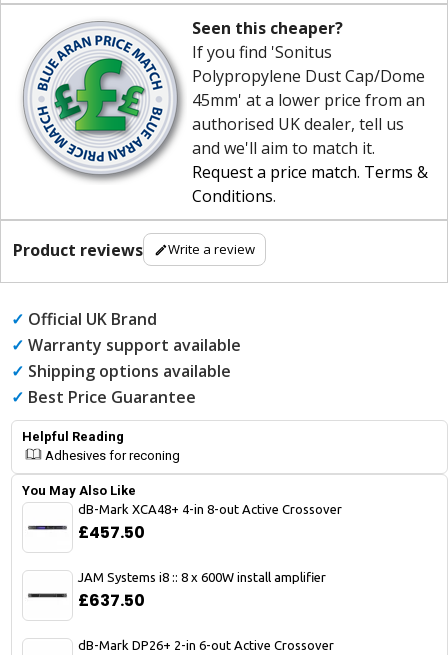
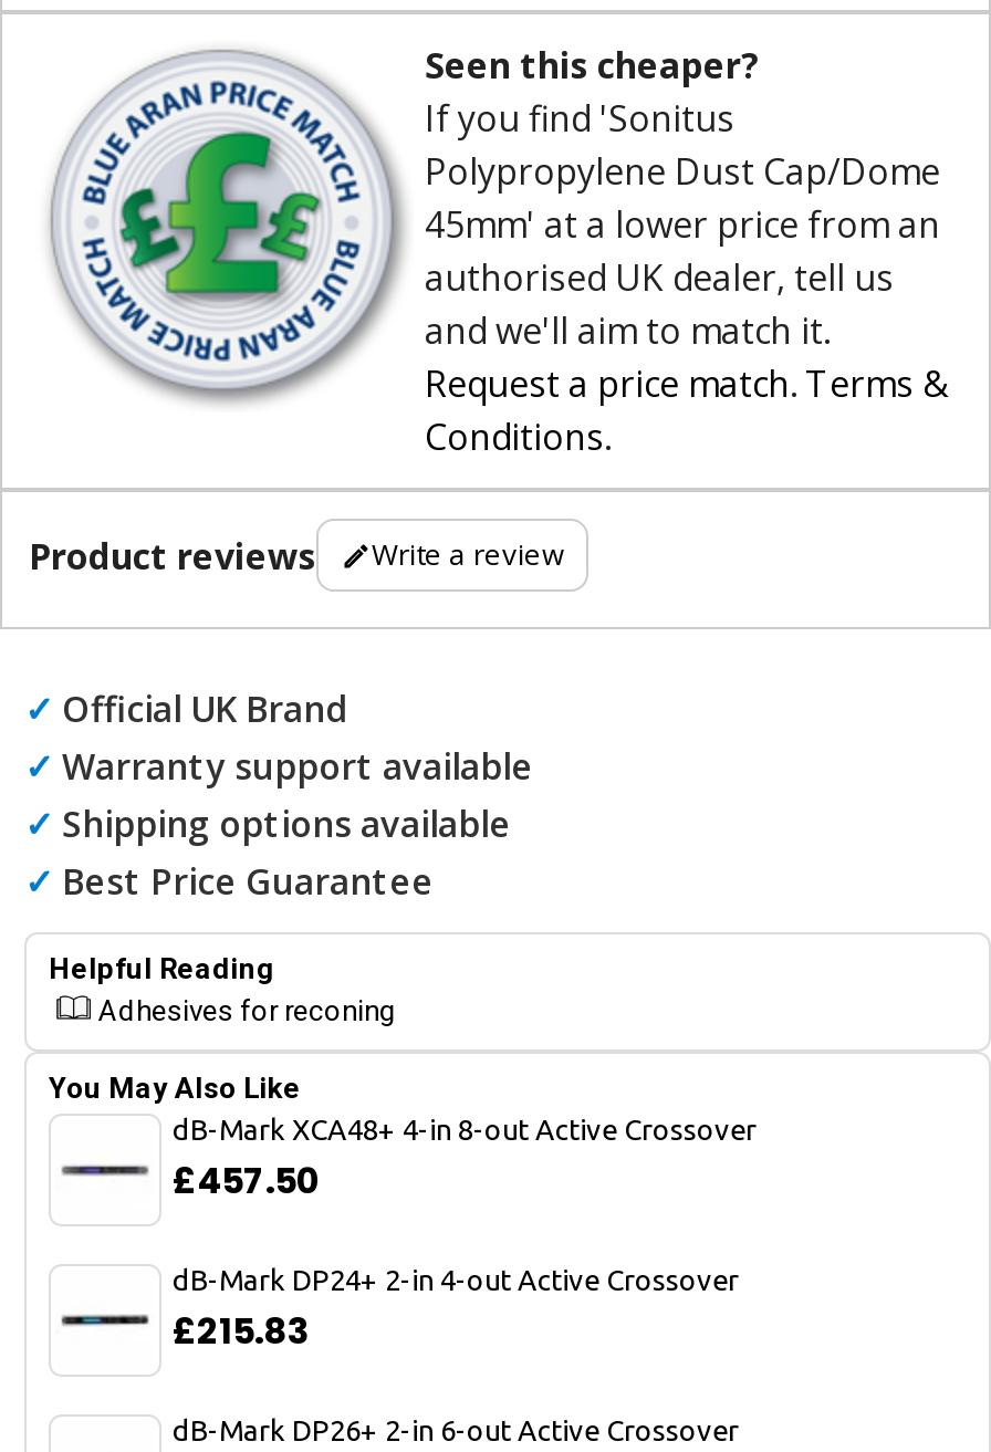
[78,570,326,612] JAM Systems i8 :: 8 x 600W install amplifier | £637.50 -> [173,1264,739,1357] dB-Mark DP24+ 2-in 4-out Active Crossover | £215.83

